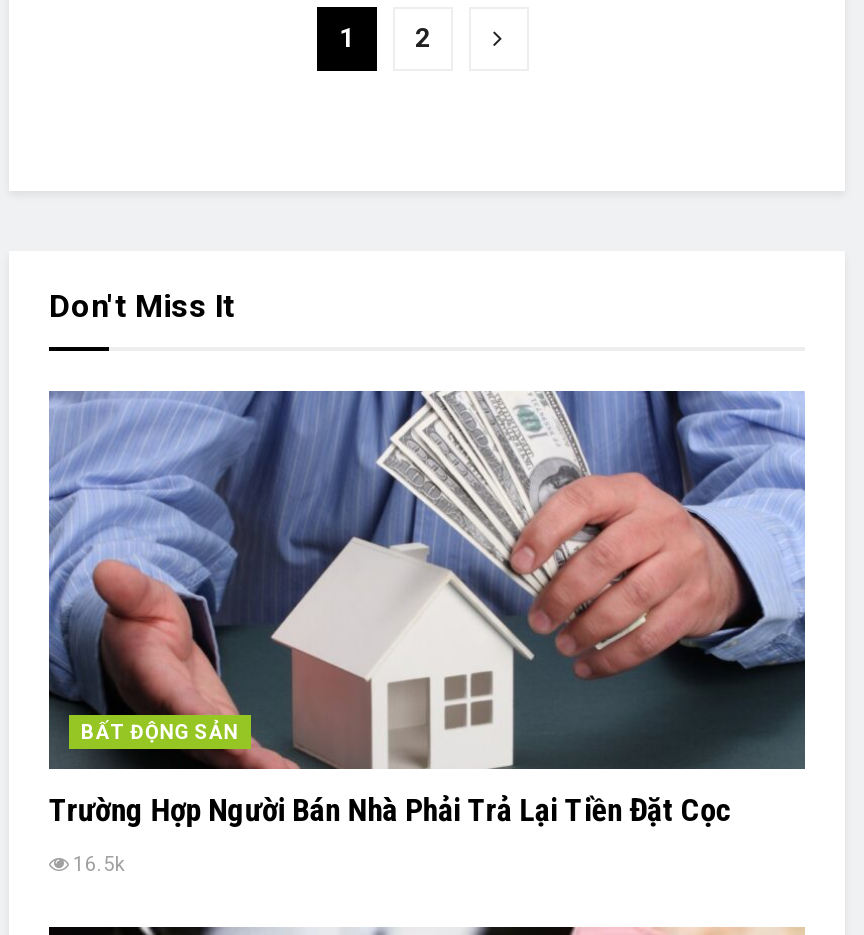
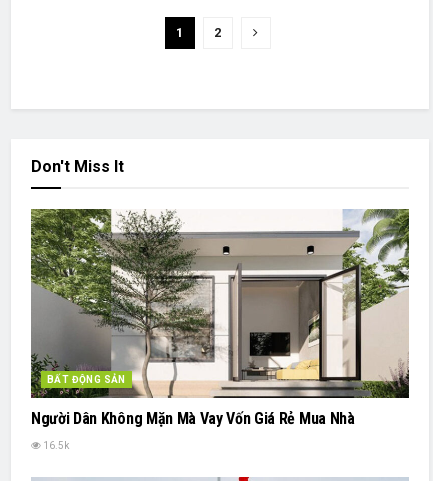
[47,389,807,828] [image] | Trường Hợp Người Bán Nhà Phải Trả Lại Tiền Đặt Cọc -> [30,208,410,427] [image] | Người Dân Không Mặn Mà Vay Vốn Giá Rẻ Mua Nhà

